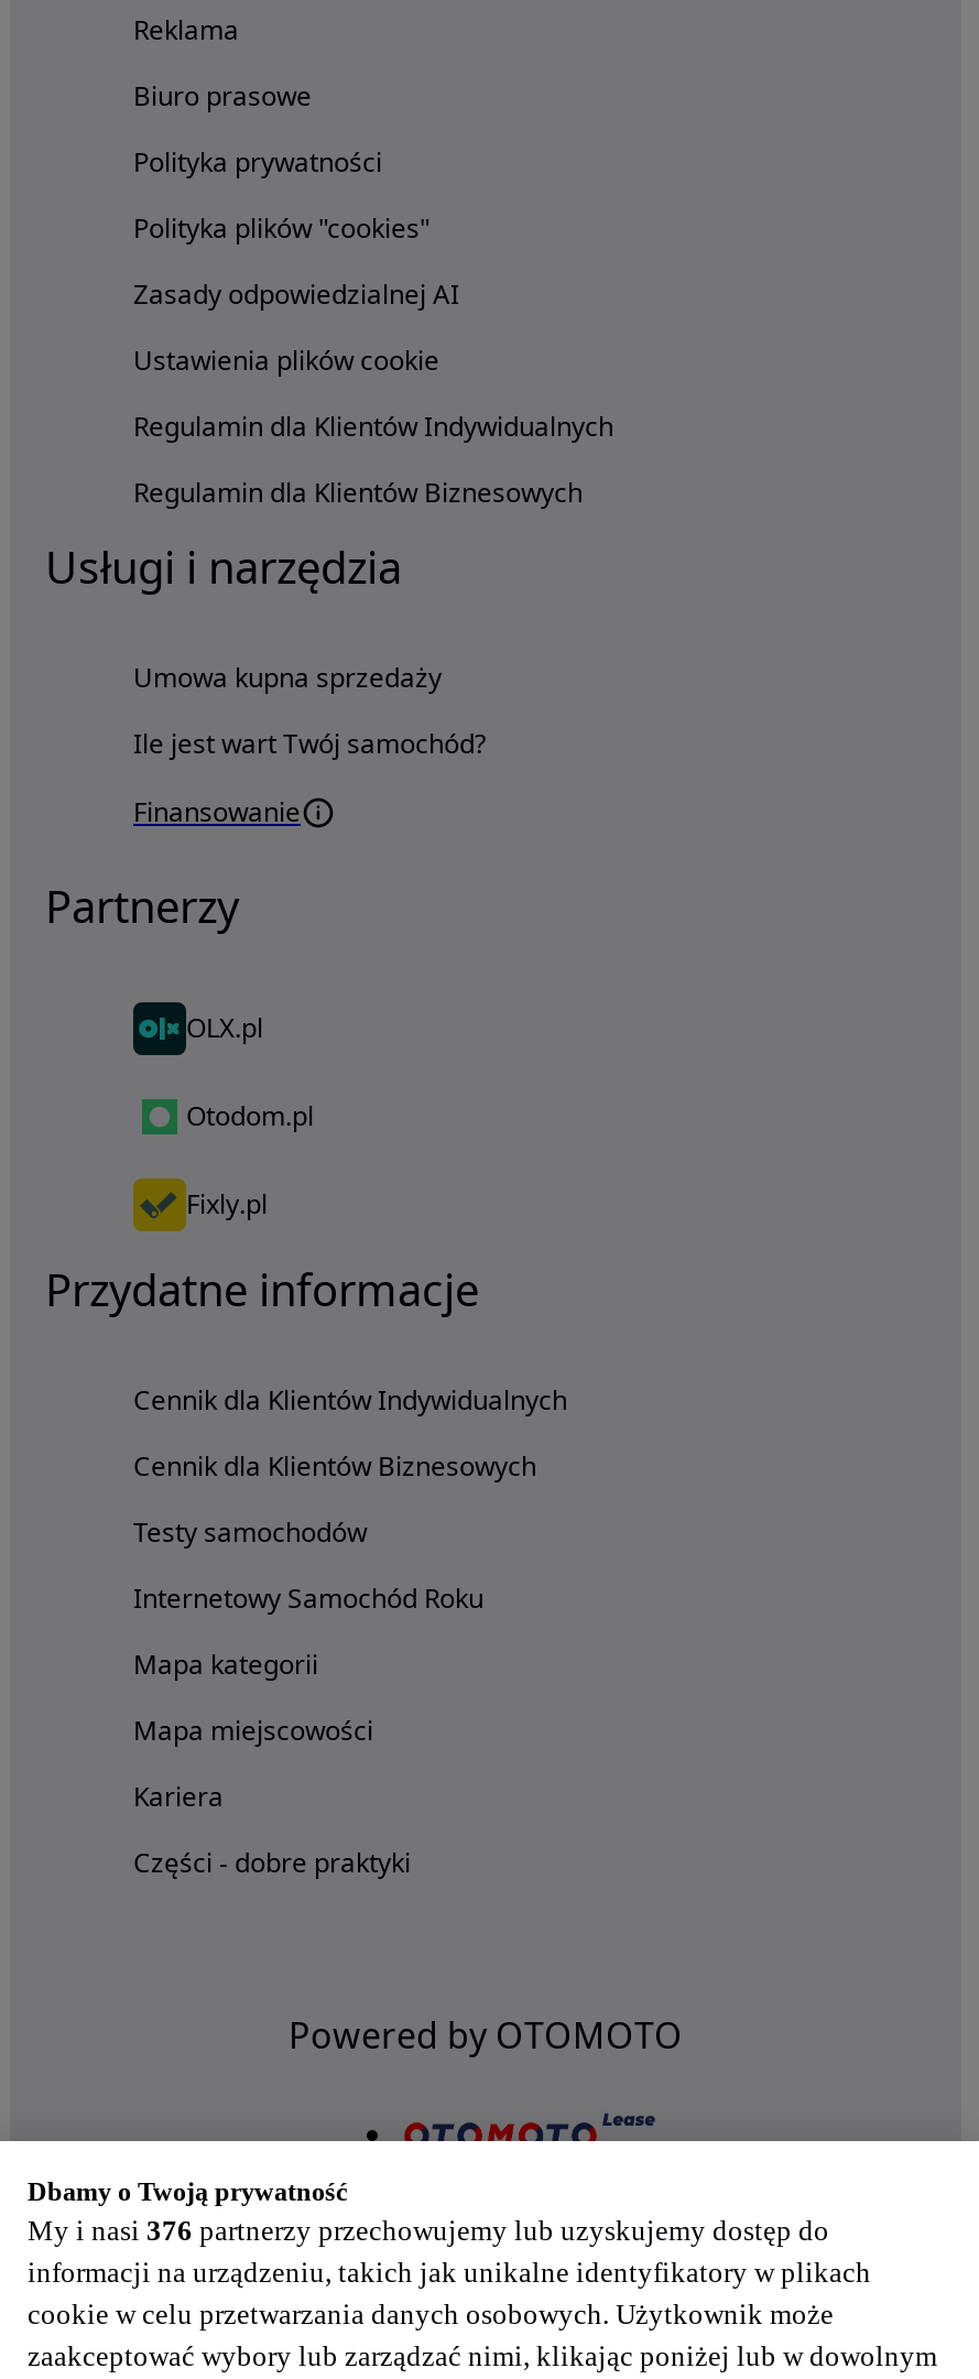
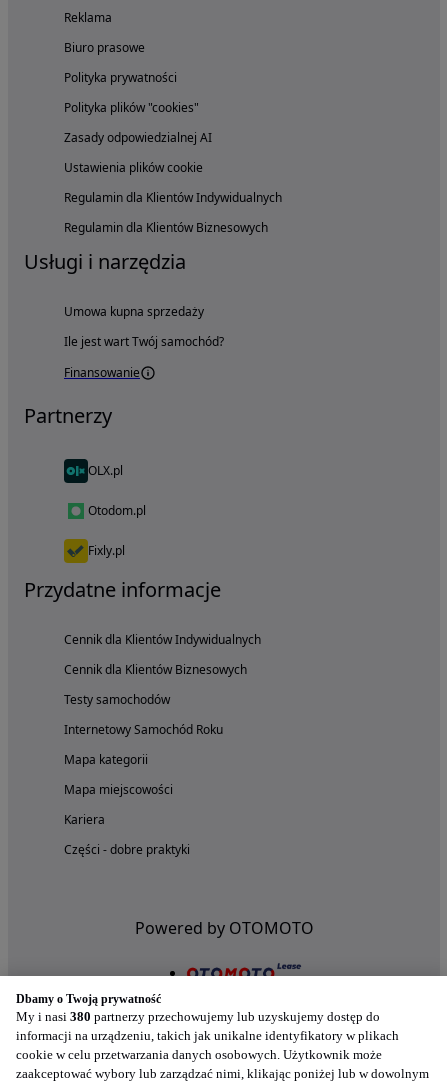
[28,2214,829,2247] My i nasi 376 partnerzy przechowujemy lub uzyskujemy dostęp do -> [16,1009,380,1024] My i nasi 380 partnerzy przechowujemy lub uzyskujemy dostęp do

